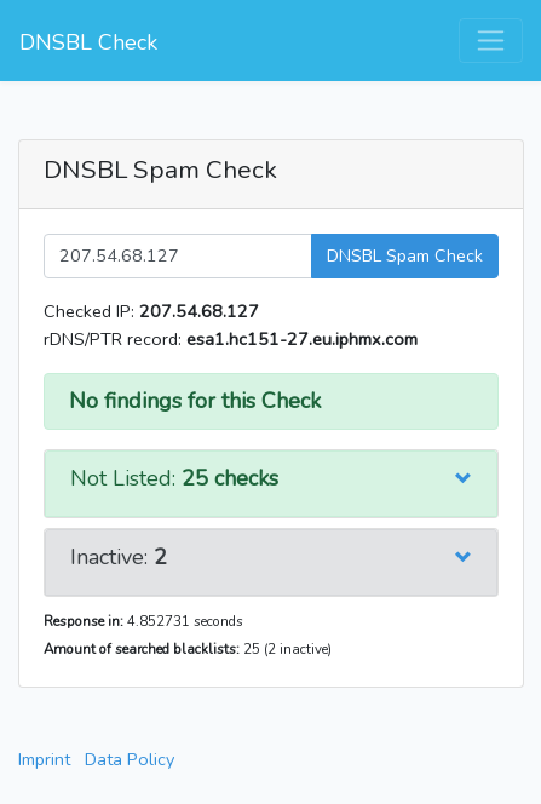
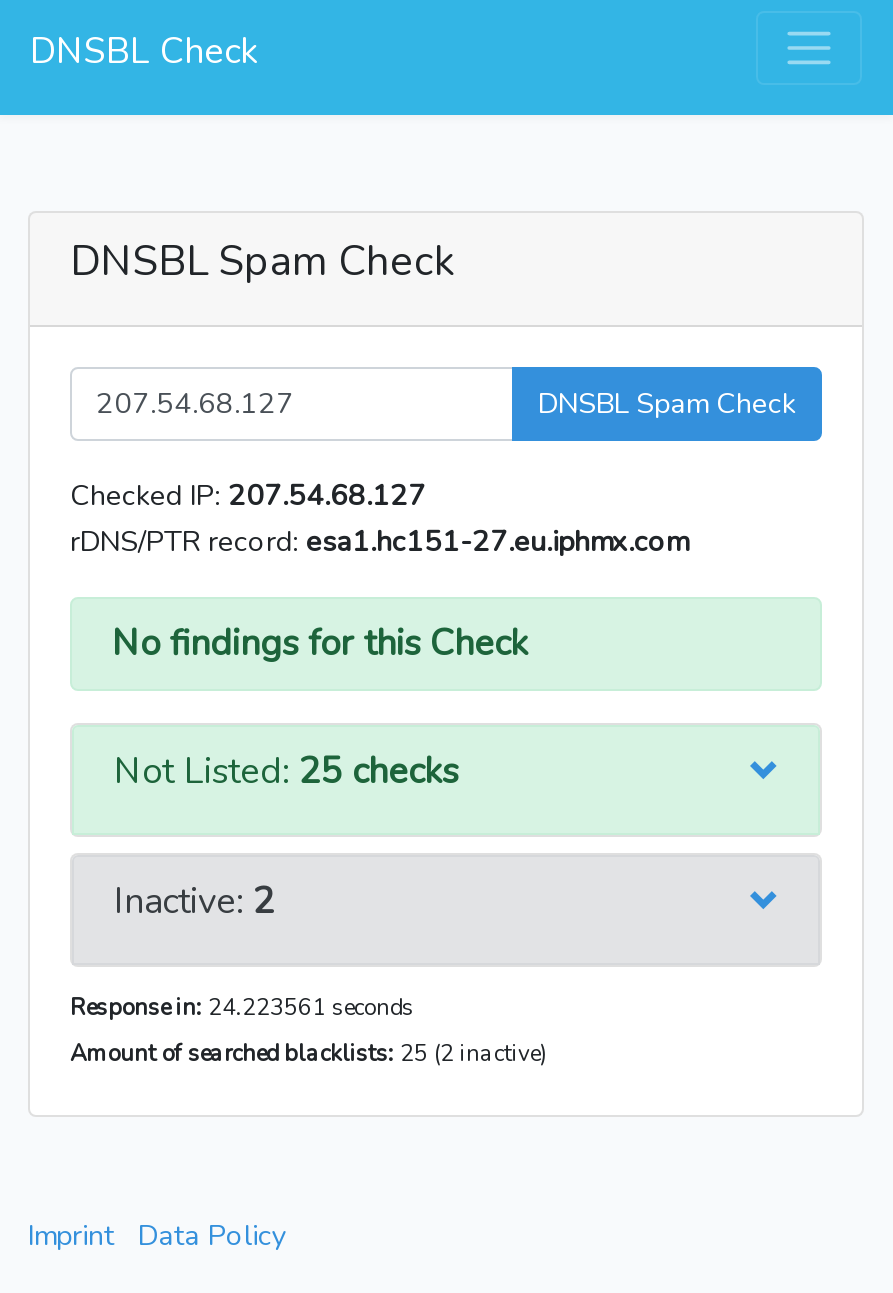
[44,612,243,631] Response in: 4.852731 seconds -> [70,991,414,1023] Response in: 24.223561 seconds

